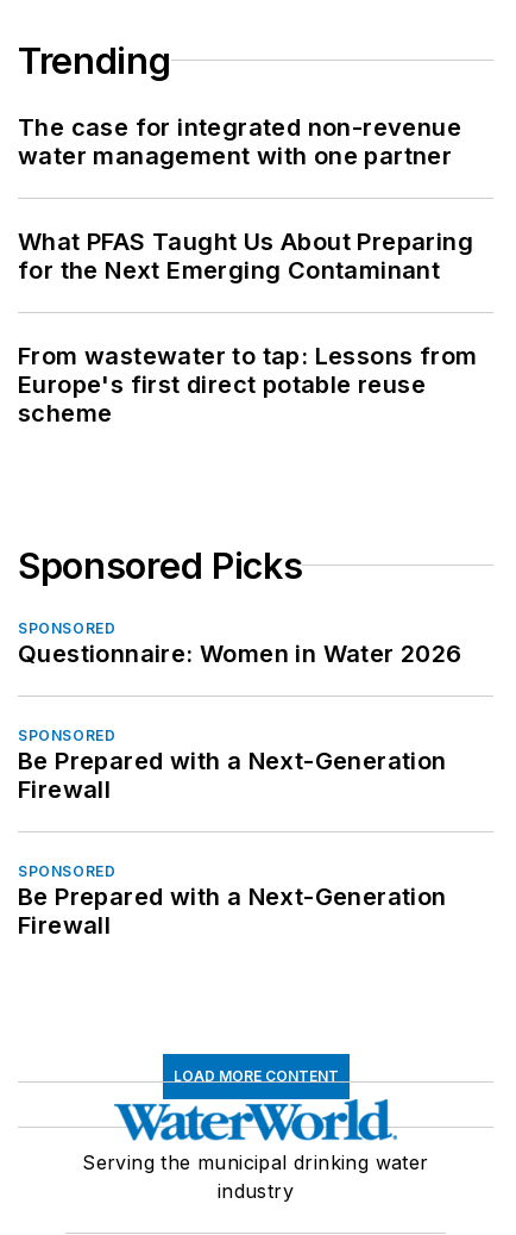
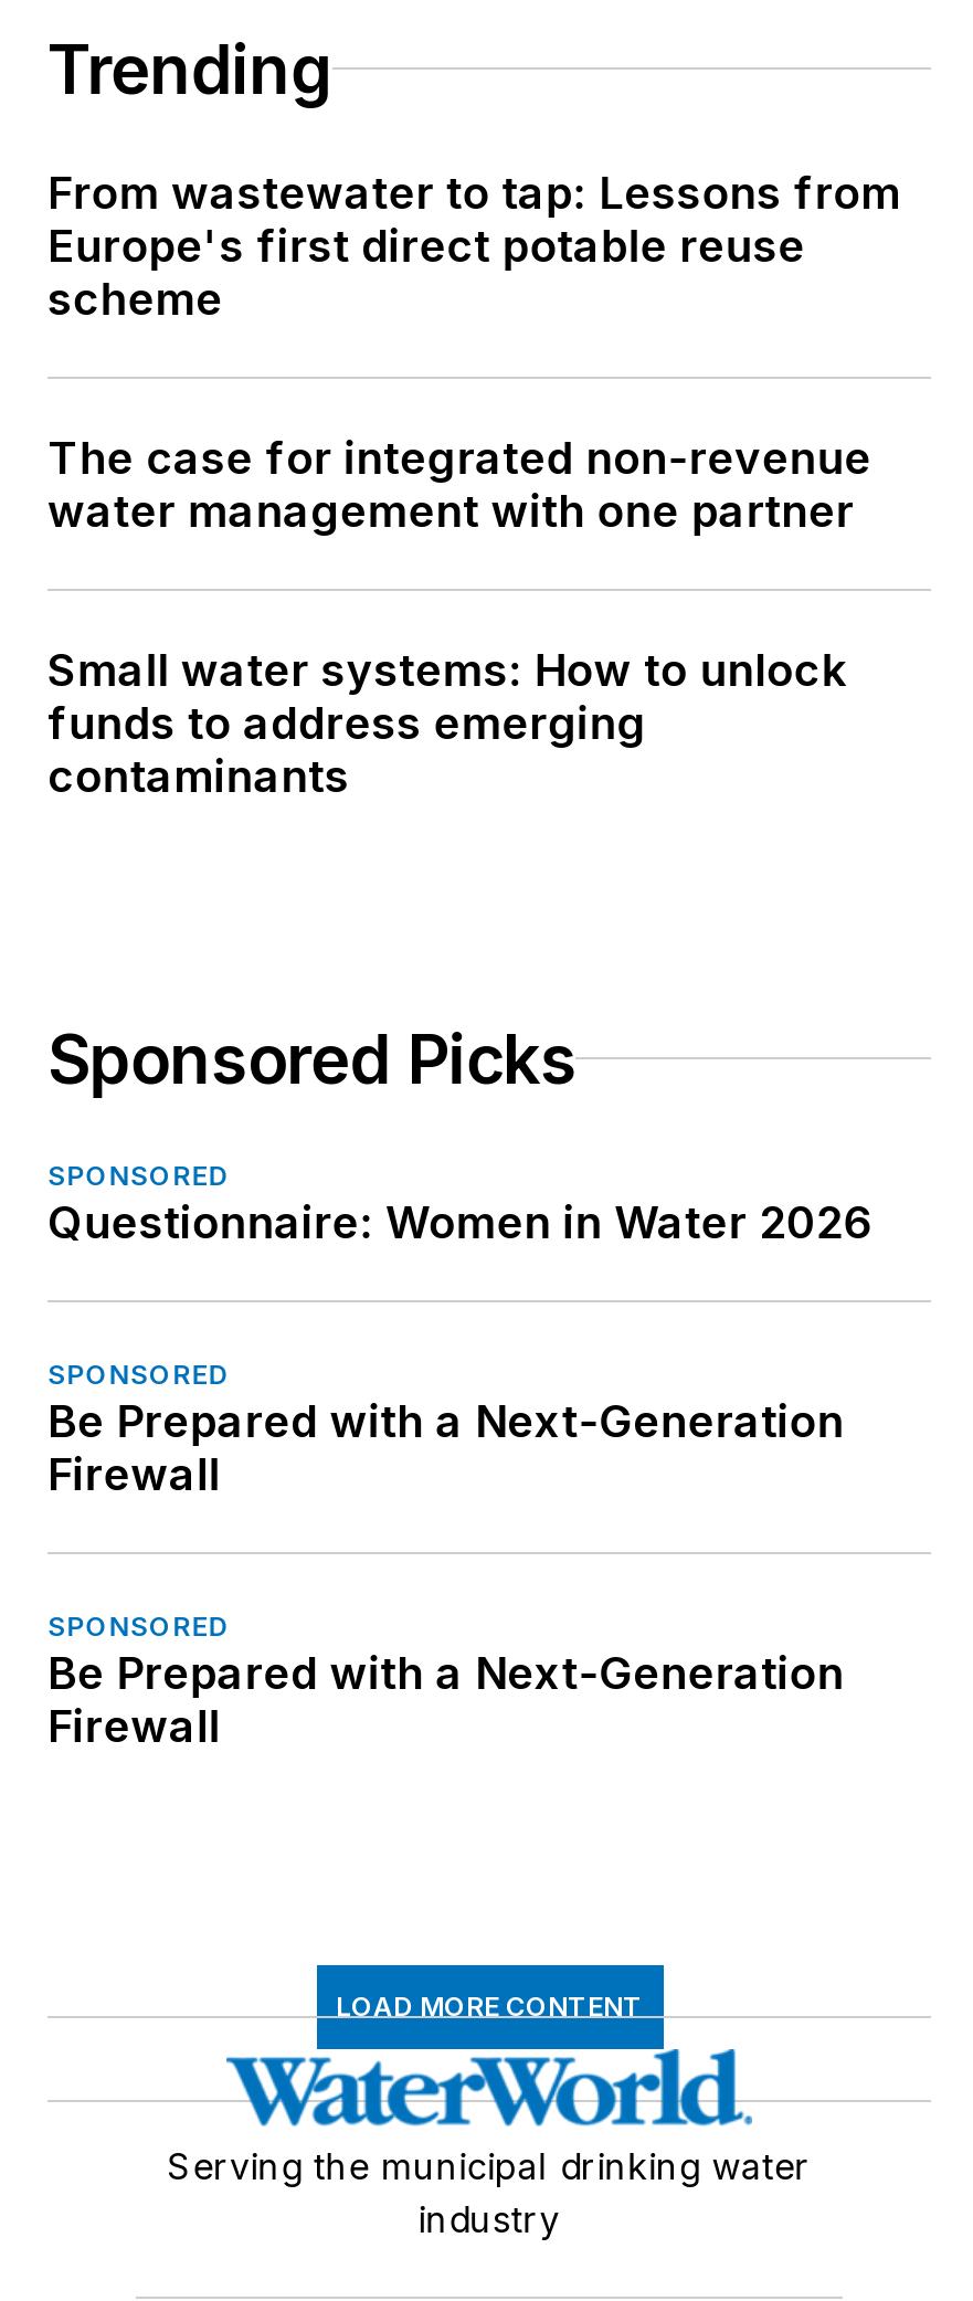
moved [18,113,461,170] -> [47,432,871,538]: The case for integrated non-revenue | water management with one partner
[18,227,473,285] What PFAS Taught Us About Preparing | for the Next Emerging Contaminant -> none
moved [18,342,477,427] -> [47,167,901,326]: From wastewater to tap: Lessons from | Europe's first direct potable reuse | scheme
none -> [47,644,846,803] Small water systems: How to unlock | funds to address emerging | contaminants

